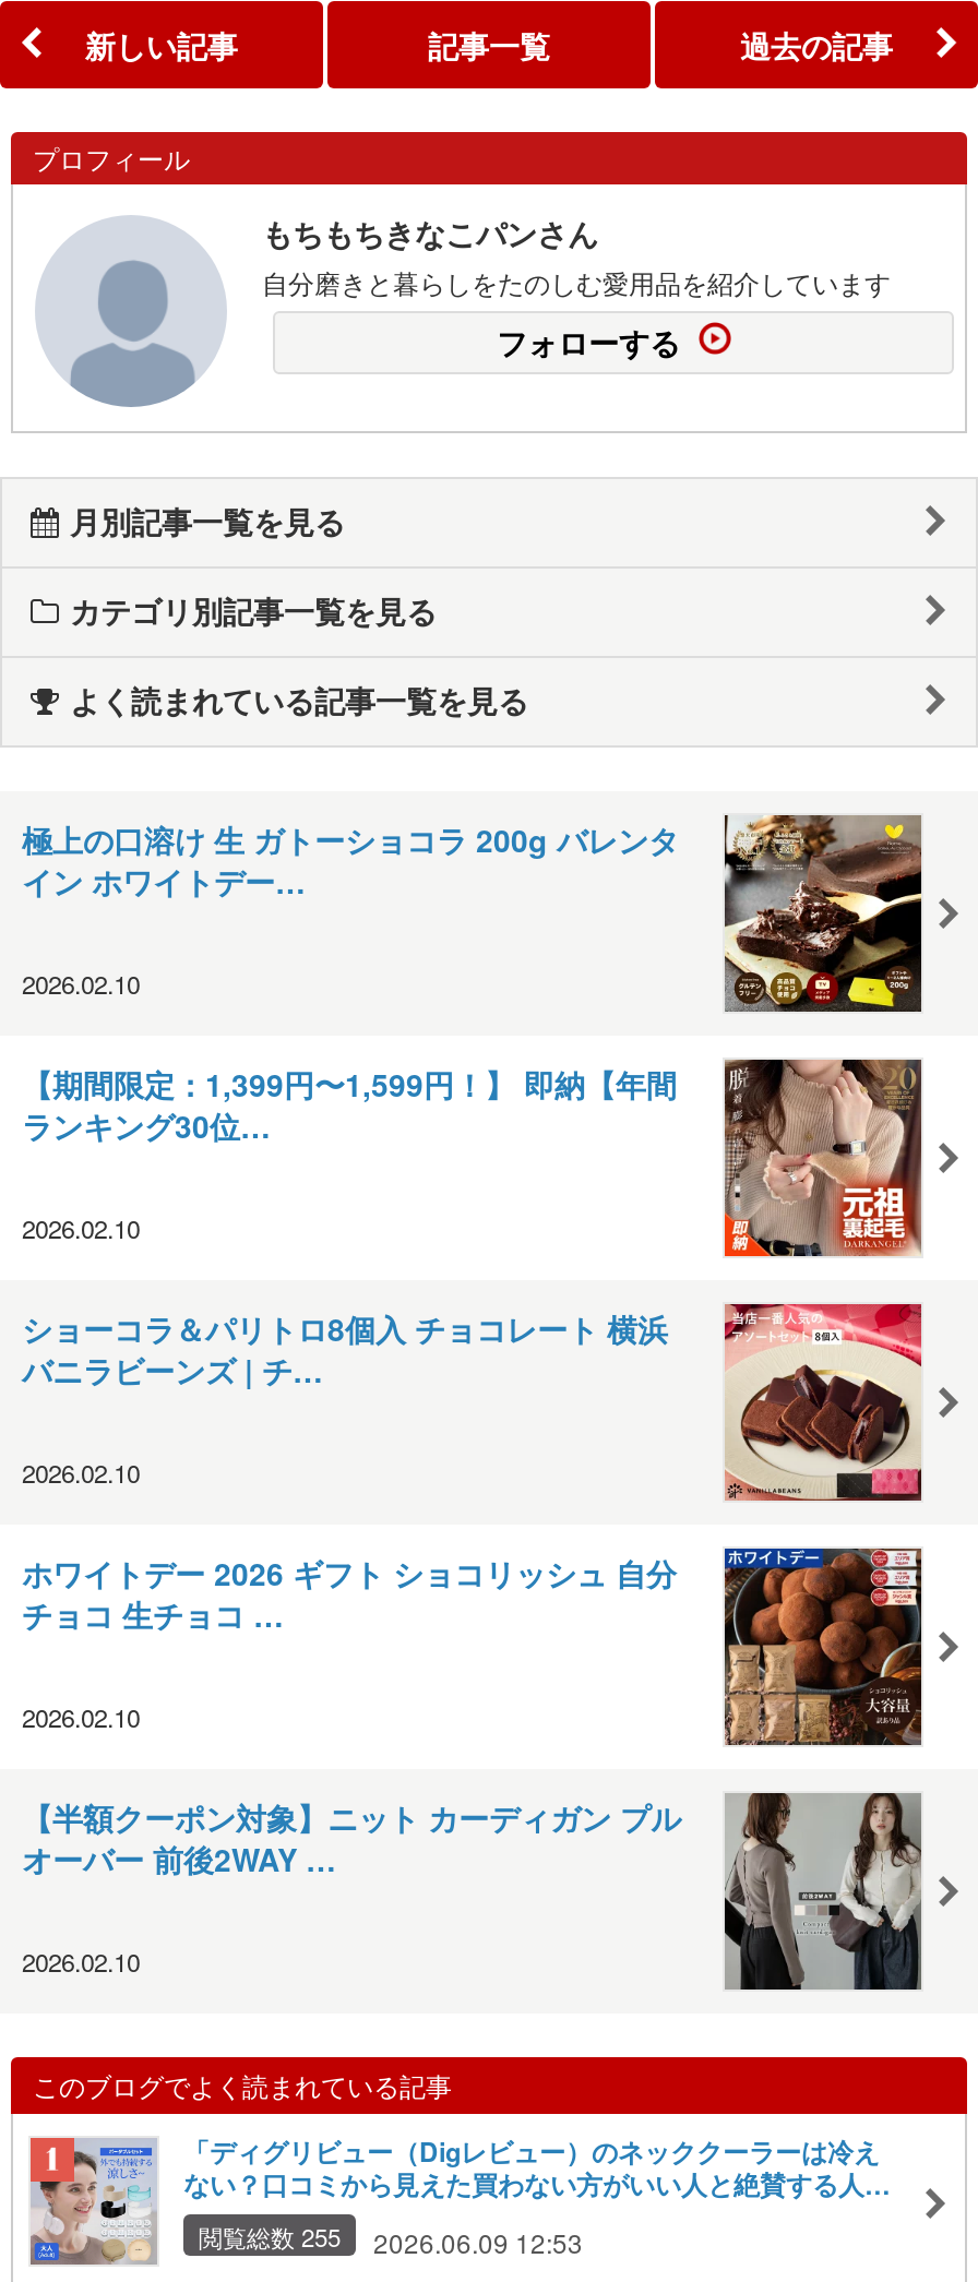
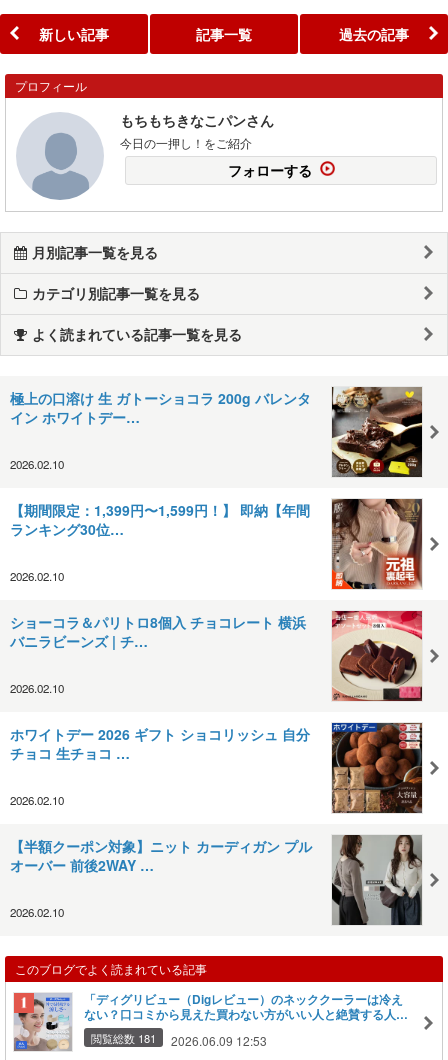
[262,263,891,300] 自分磨きと暮らしをたのしむ愛用品を紹介しています -> [120,134,252,151] 今日の一押し！をご紹介
[199,2218,341,2253] 閲覧総数 255 -> [91,1030,156,1046] 閲覧総数 181

